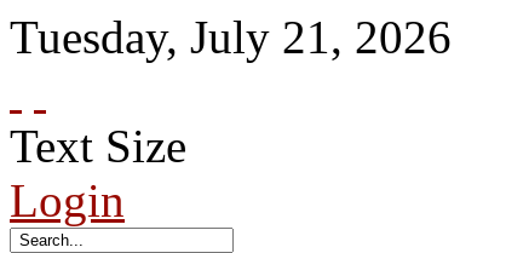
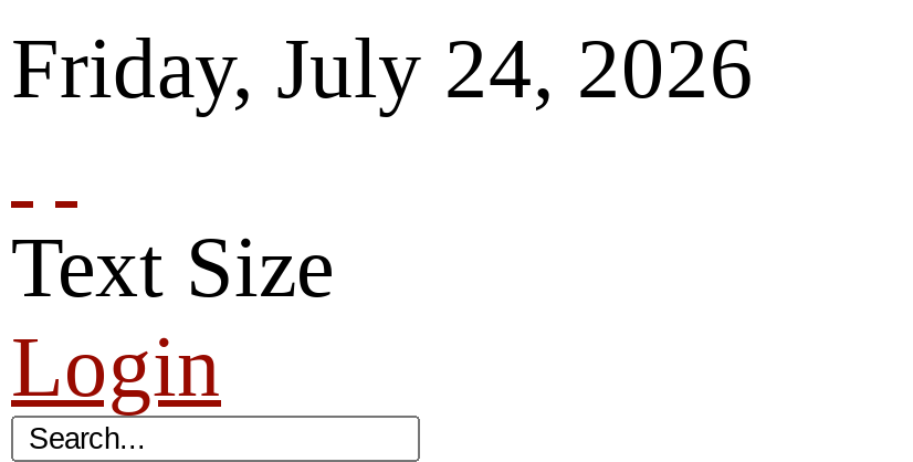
[10,11,452,63] Tuesday, July 21, 2026 -> [11,20,754,115] Friday, July 24, 2026

